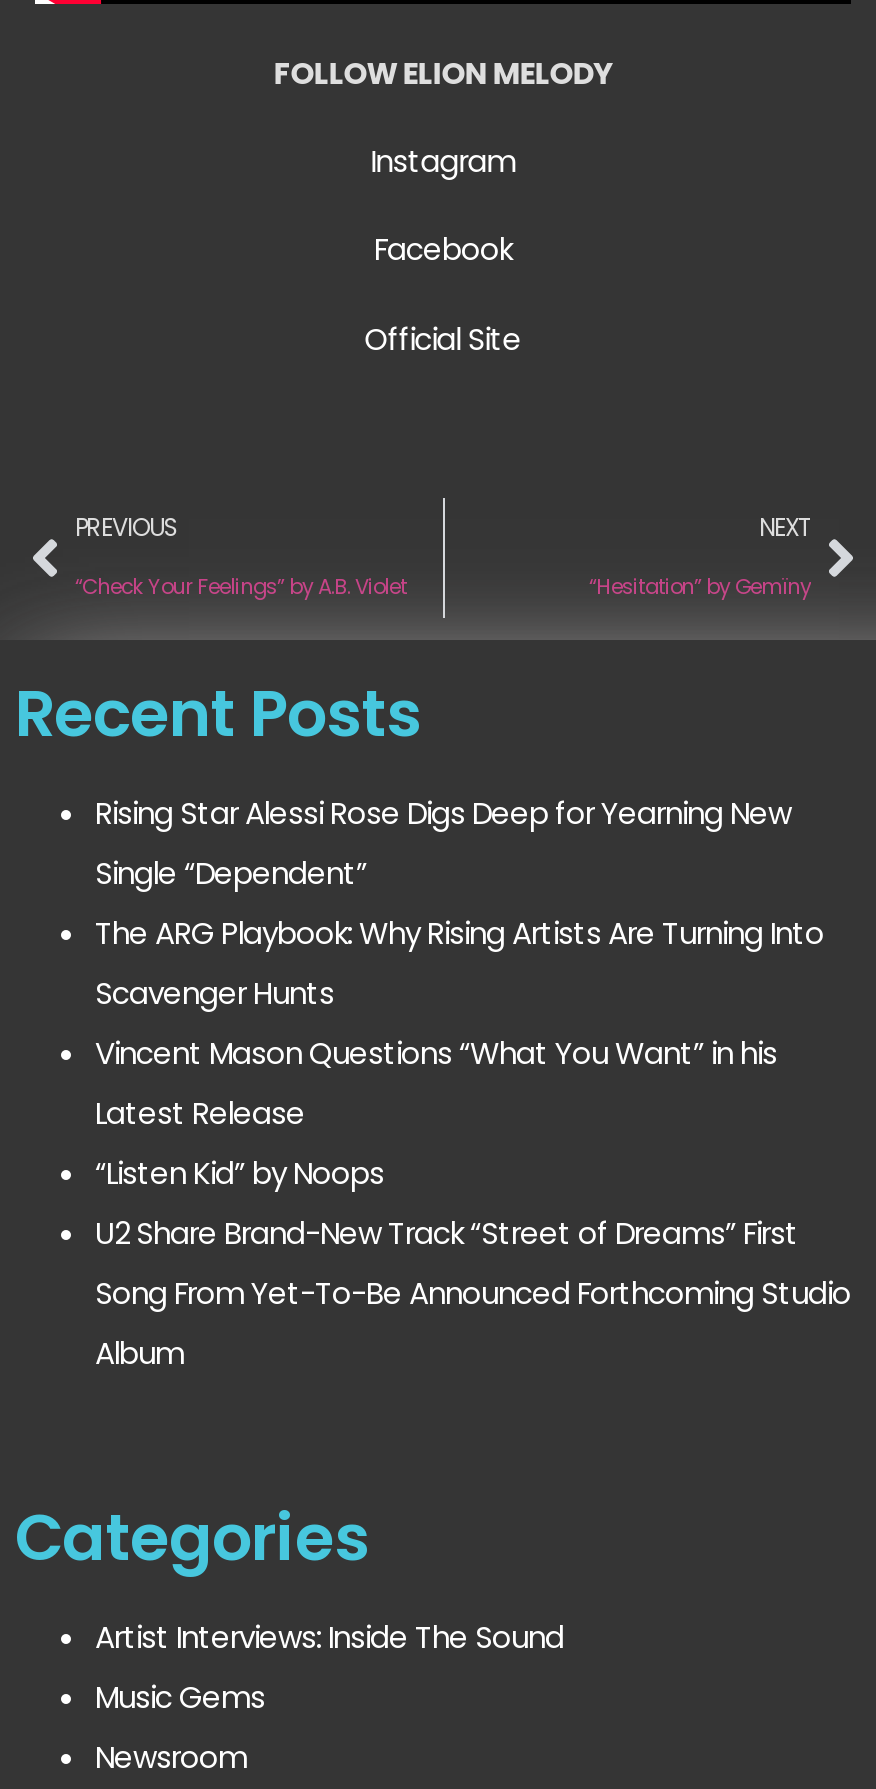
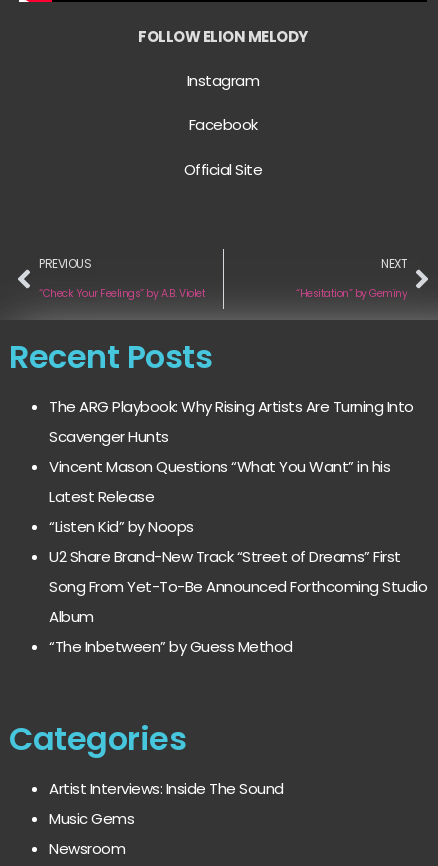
[95,792,791,894] Rising Star Alessi Rose Digs Deep for Yearning New | Single “Dependent” -> none
moved [95,912,851,1374] -> [49,396,427,627]: The ARG Playbook: Why Rising Artists Are Turning Into | Scavenger Hunts | Vincent Mason Questions “What You Want” in his | Latest Release | “Listen Kid” by Noops | U2 Share Brand-New Track “Street of Dreams” First | Song From Yet-To-Be Announced Forthcoming Studio | Album
none -> [49,636,292,657] “The Inbetween” by Guess Method

